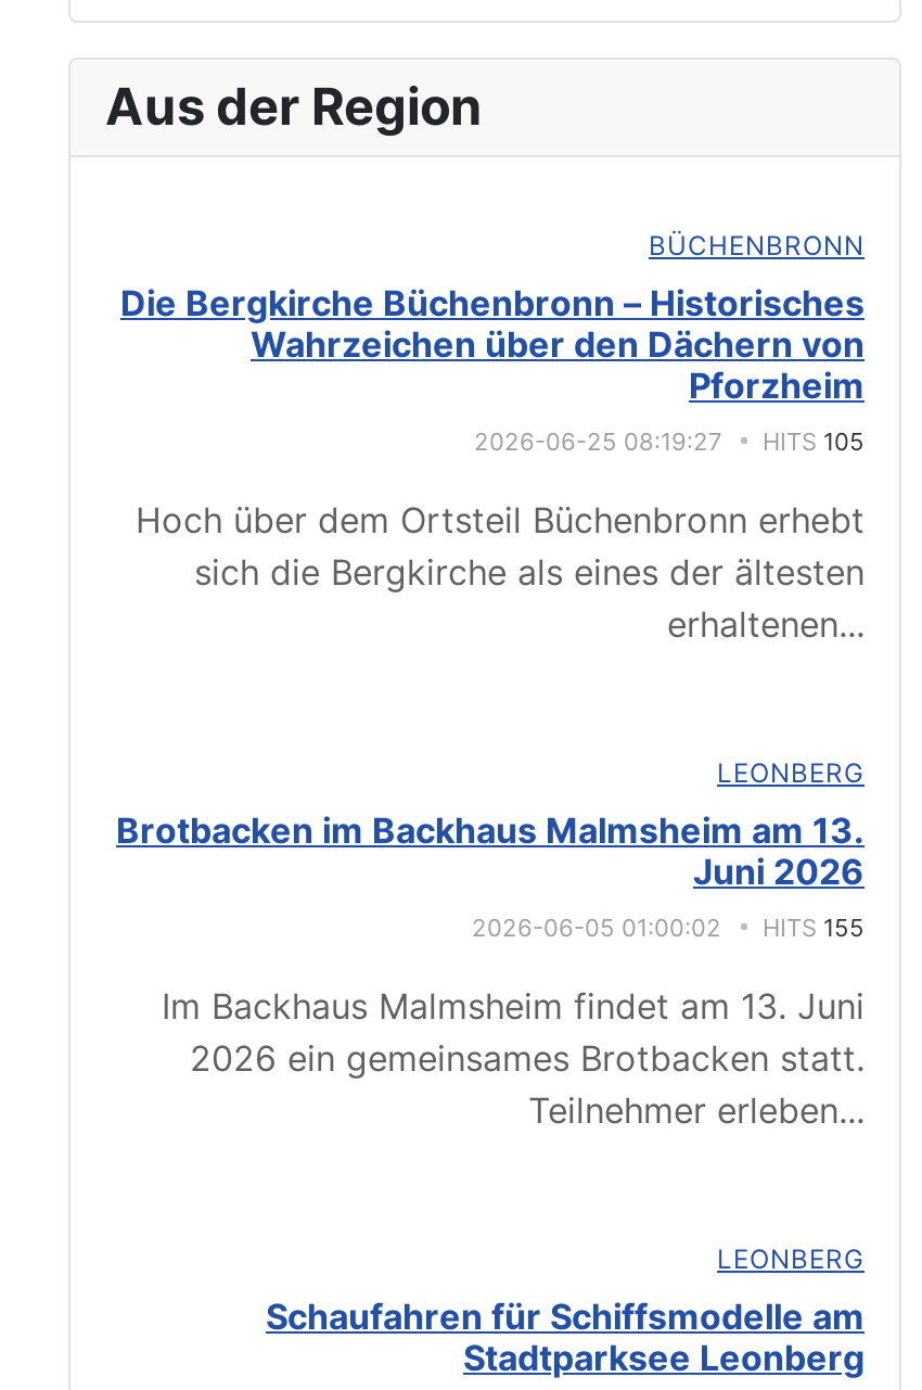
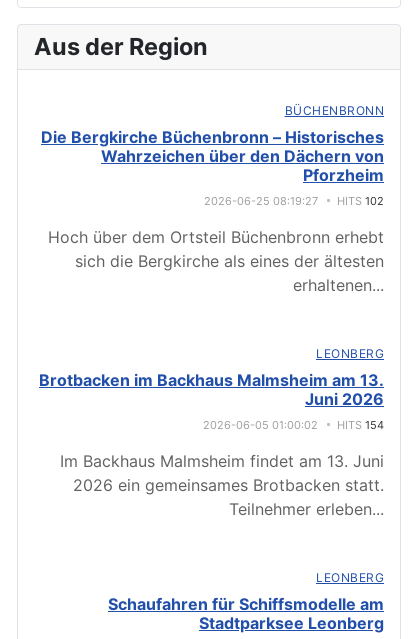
[474,427,865,457] 2026-06-25 08:19:27 HITS 105 -> [204,194,384,208] 2026-06-25 08:19:27 HITS 102
[472,913,865,944] 2026-06-05 01:00:02 HITS 155 -> [203,418,384,432] 2026-06-05 01:00:02 HITS 154

